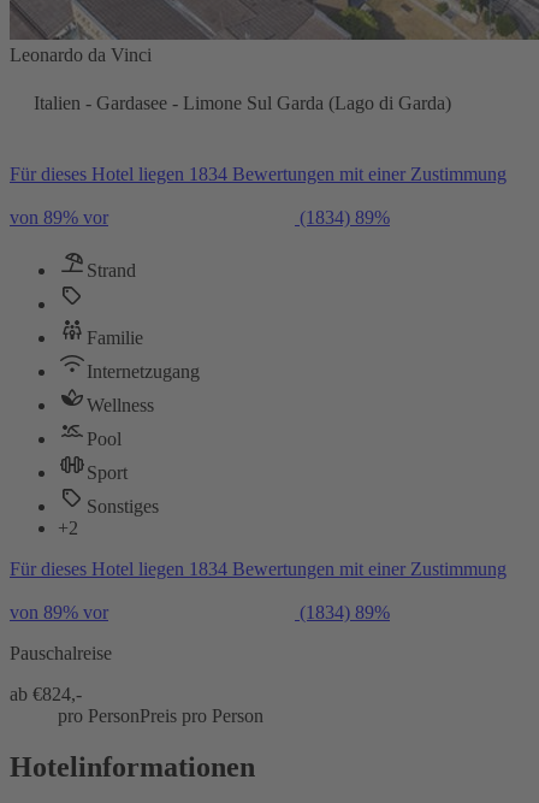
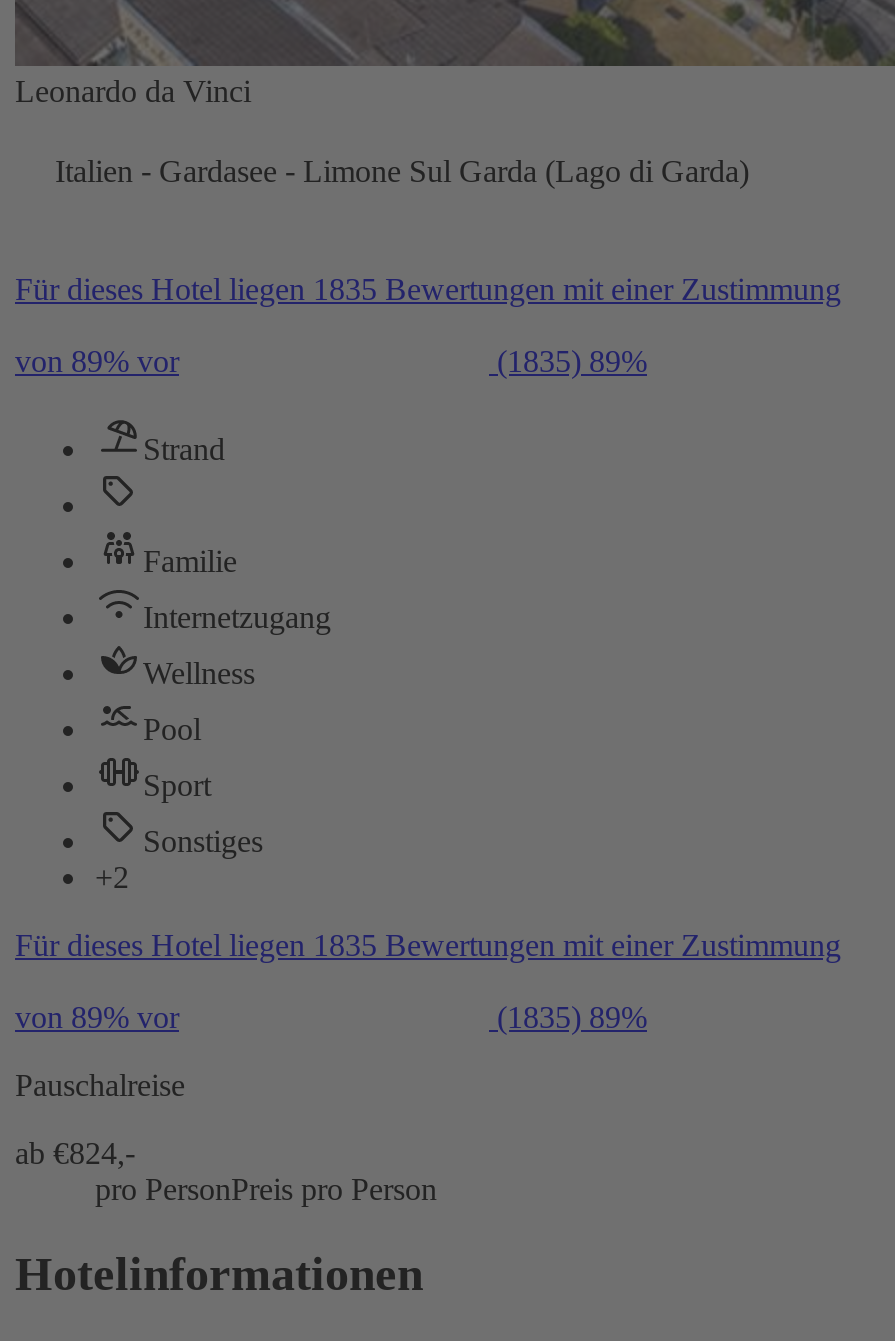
[10,163,507,184] Für dieses Hotel liegen 1834 Bewertungen mit einer Zustimmung -> [15,272,841,306] Für dieses Hotel liegen 1835 Bewertungen mit einer Zustimmung
[295,207,390,227] (1834) 89% -> [489,344,647,378] (1835) 89%
[10,558,507,579] Für dieses Hotel liegen 1834 Bewertungen mit einer Zustimmung -> [15,928,841,962] Für dieses Hotel liegen 1835 Bewertungen mit einer Zustimmung
[295,602,390,622] (1834) 89% -> [489,1000,647,1034] (1835) 89%

